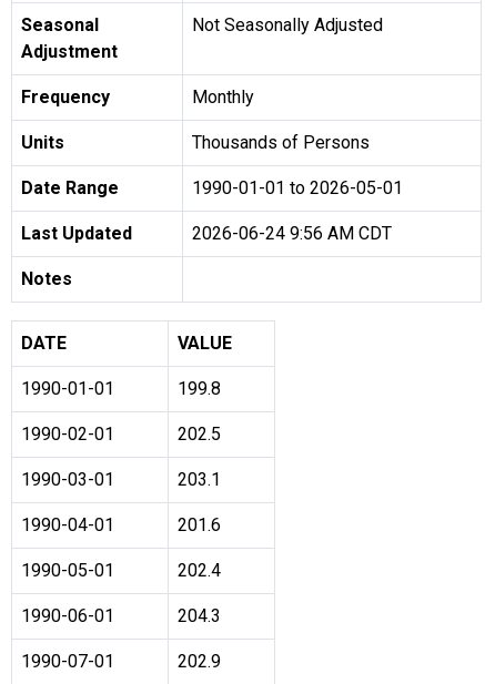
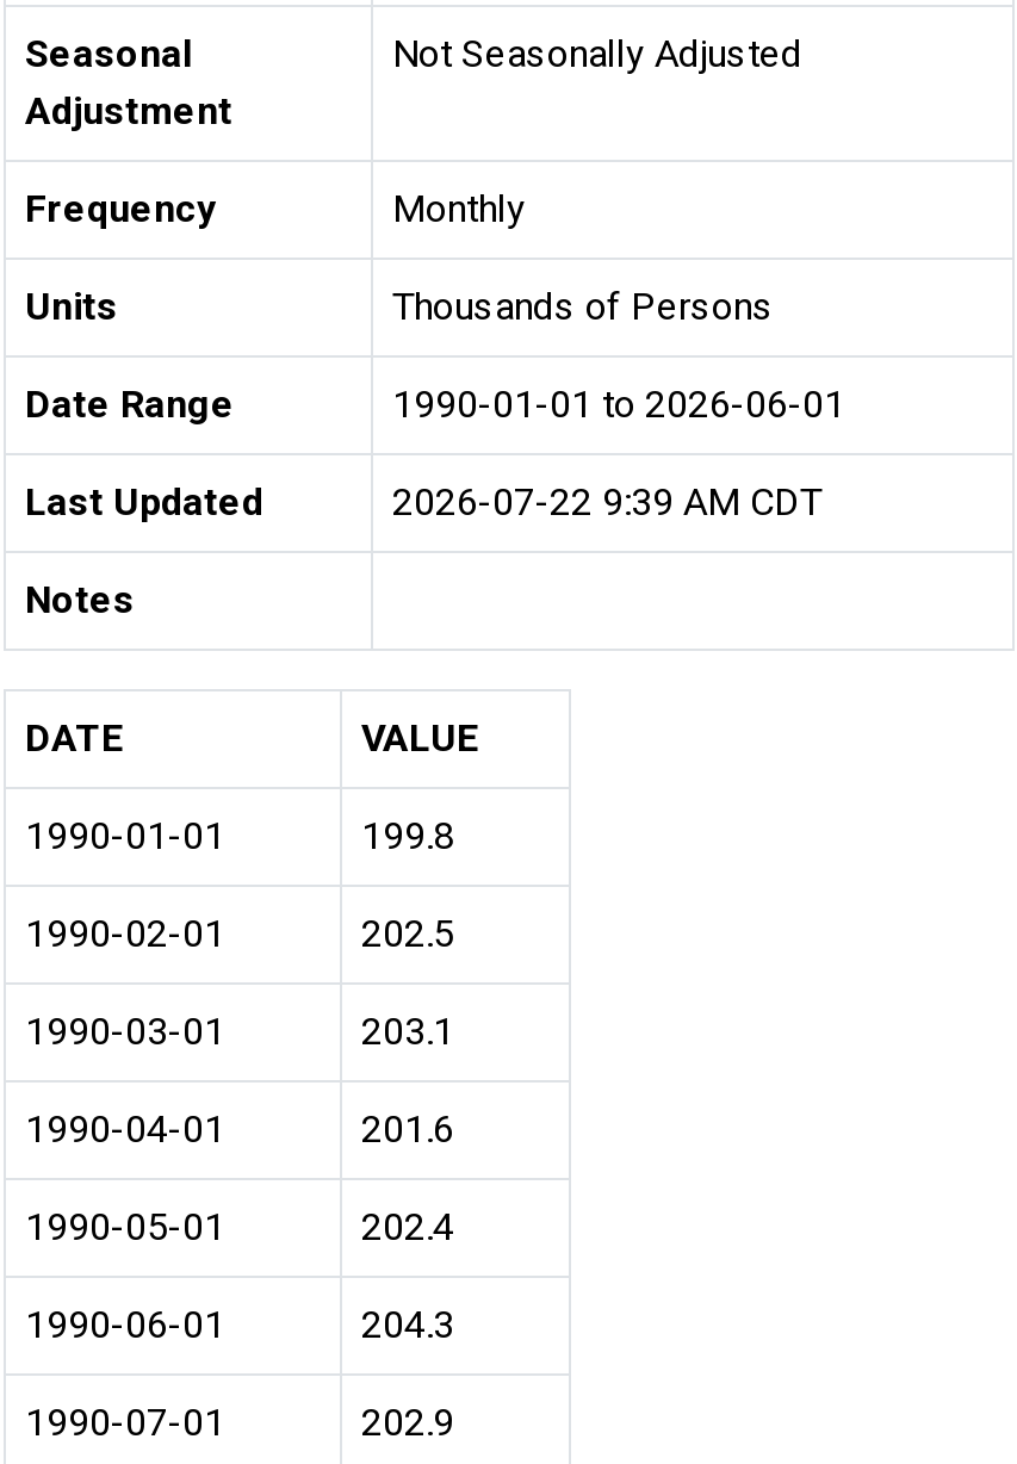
[192,177,403,198] 1990-01-01 to 2026-05-01 -> [392,381,845,427] 1990-01-01 to 2026-06-01
[192,223,392,244] 2026-06-24 9:56 AM CDT -> [392,479,821,525] 2026-07-22 9:39 AM CDT

